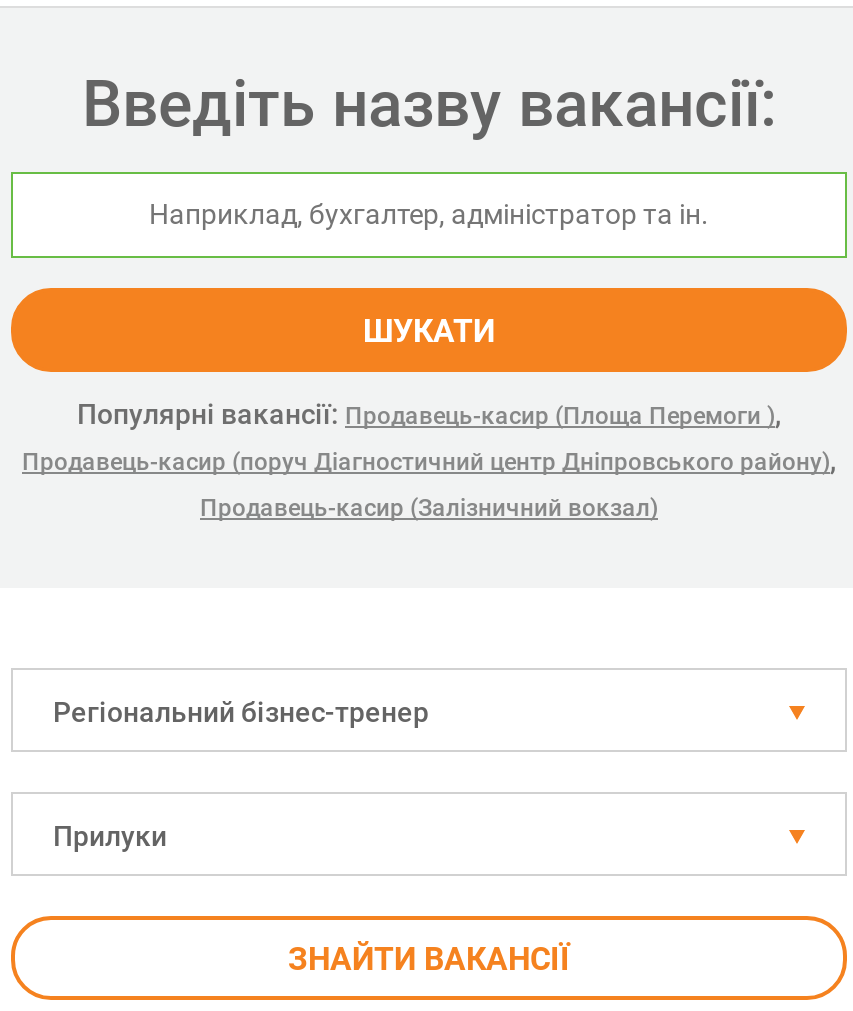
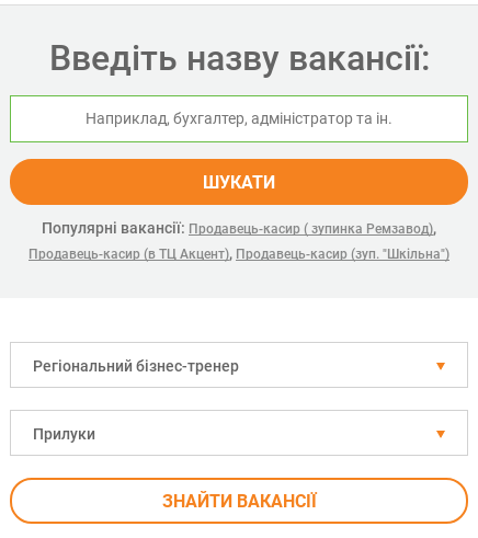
[22,398,836,522] Популярні вакансії: Продавець-касир (Площа Перемоги ), | Продавець-касир (поруч Діагностичний центр Дніпровського району), | Продавець-касир (Залізничний вокзал) -> [29,219,449,262] Популярні вакансії: Продавець-касир ( зупинка Ремзавод), | Продавець-касир (в ТЦ Акцент), Продавець-касир (зуп. "Шкільна")

